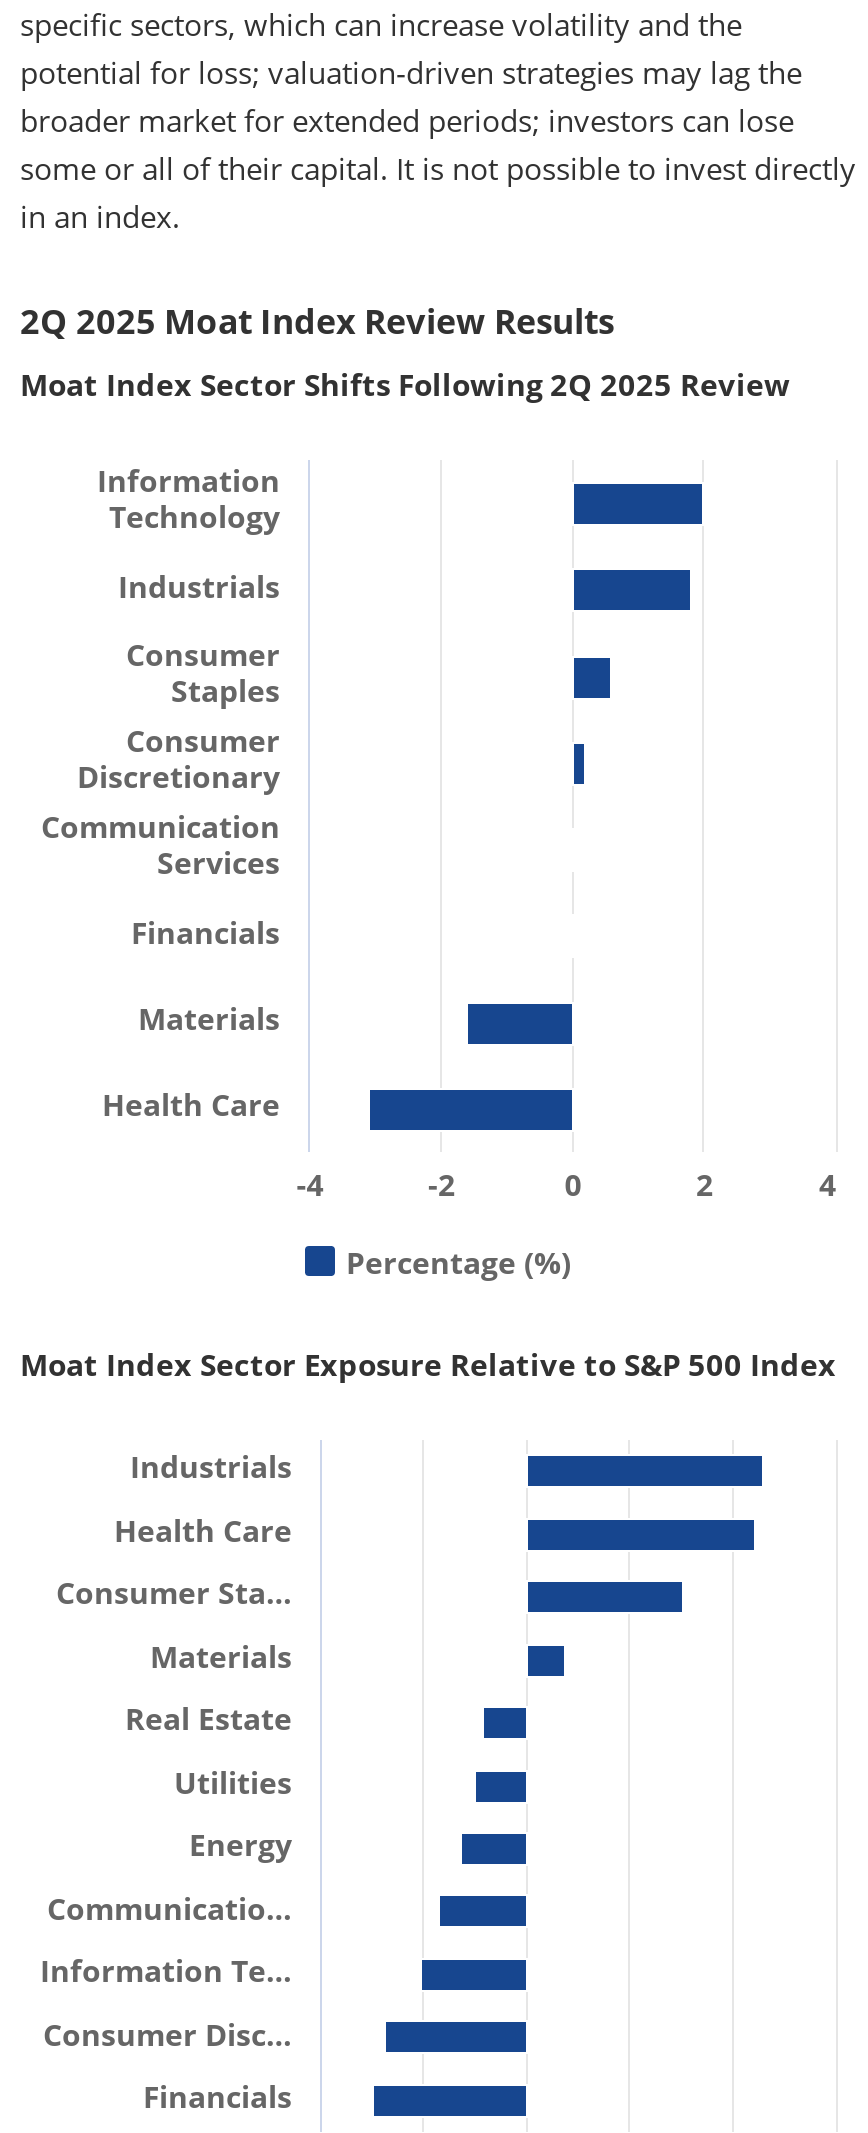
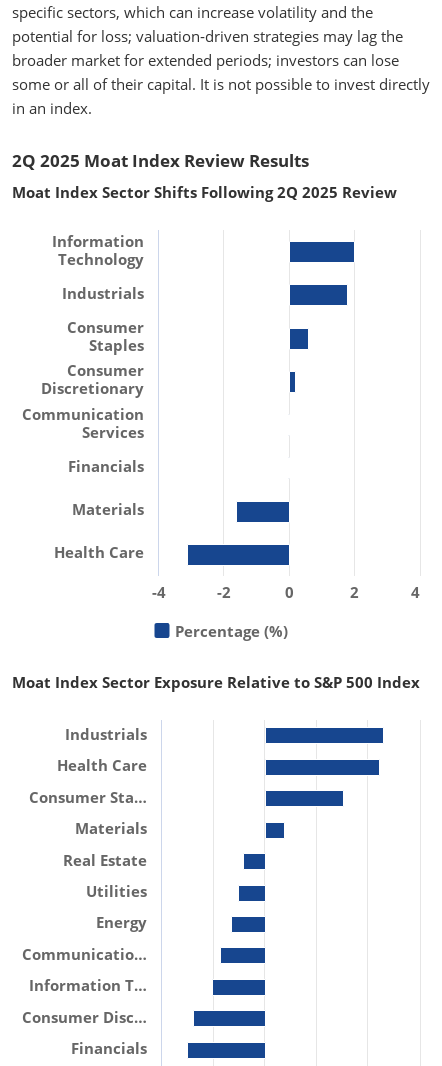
[40,1950,292,1991] Information Te… -> [29,975,147,995] Information T…

